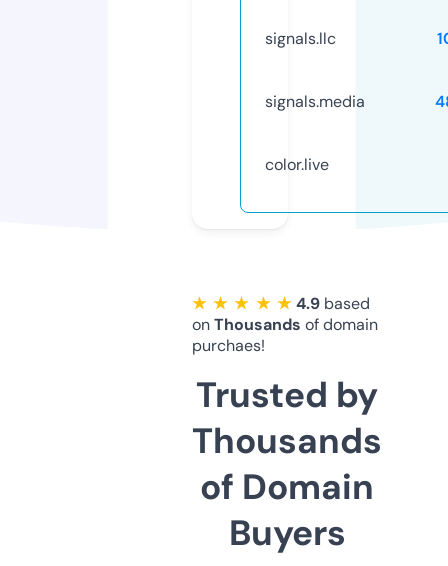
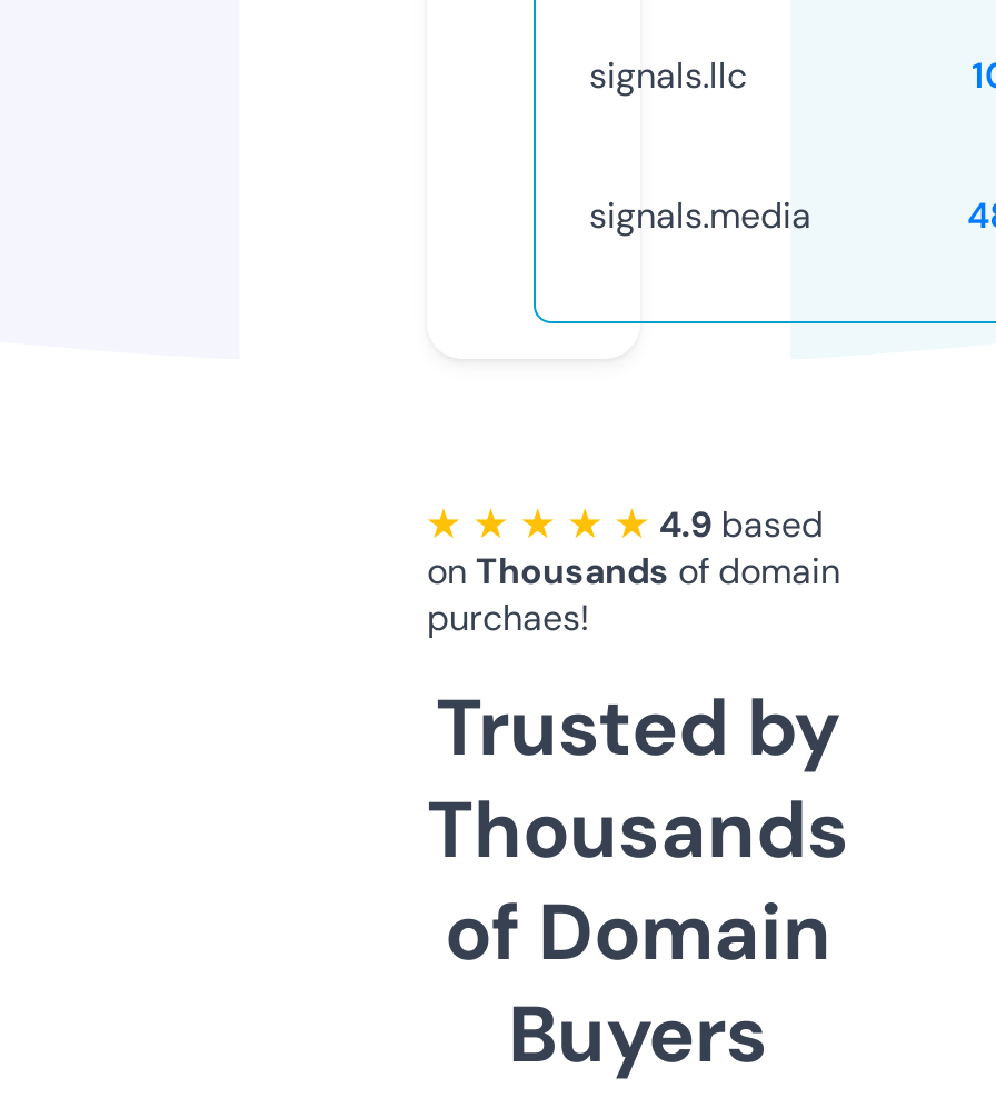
[265,154,329,175] color.live -> none

